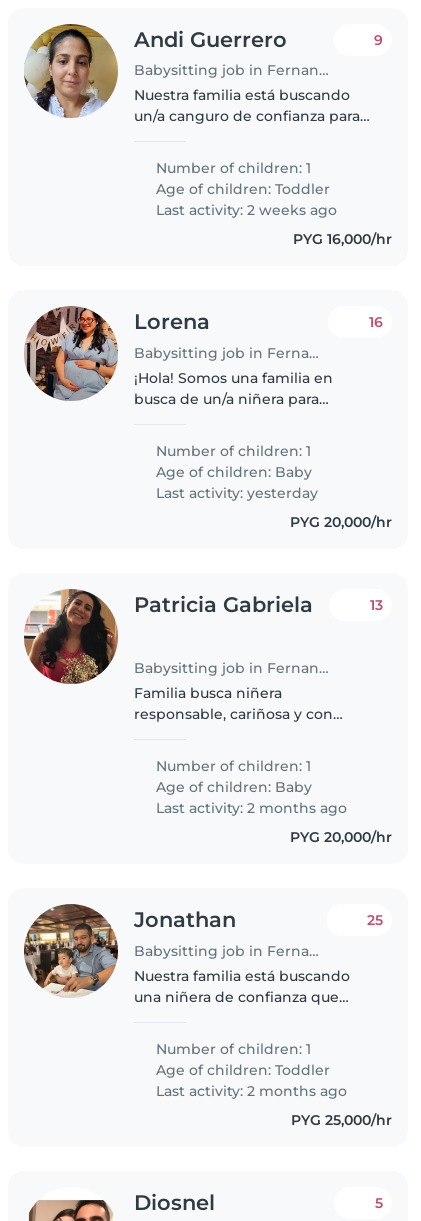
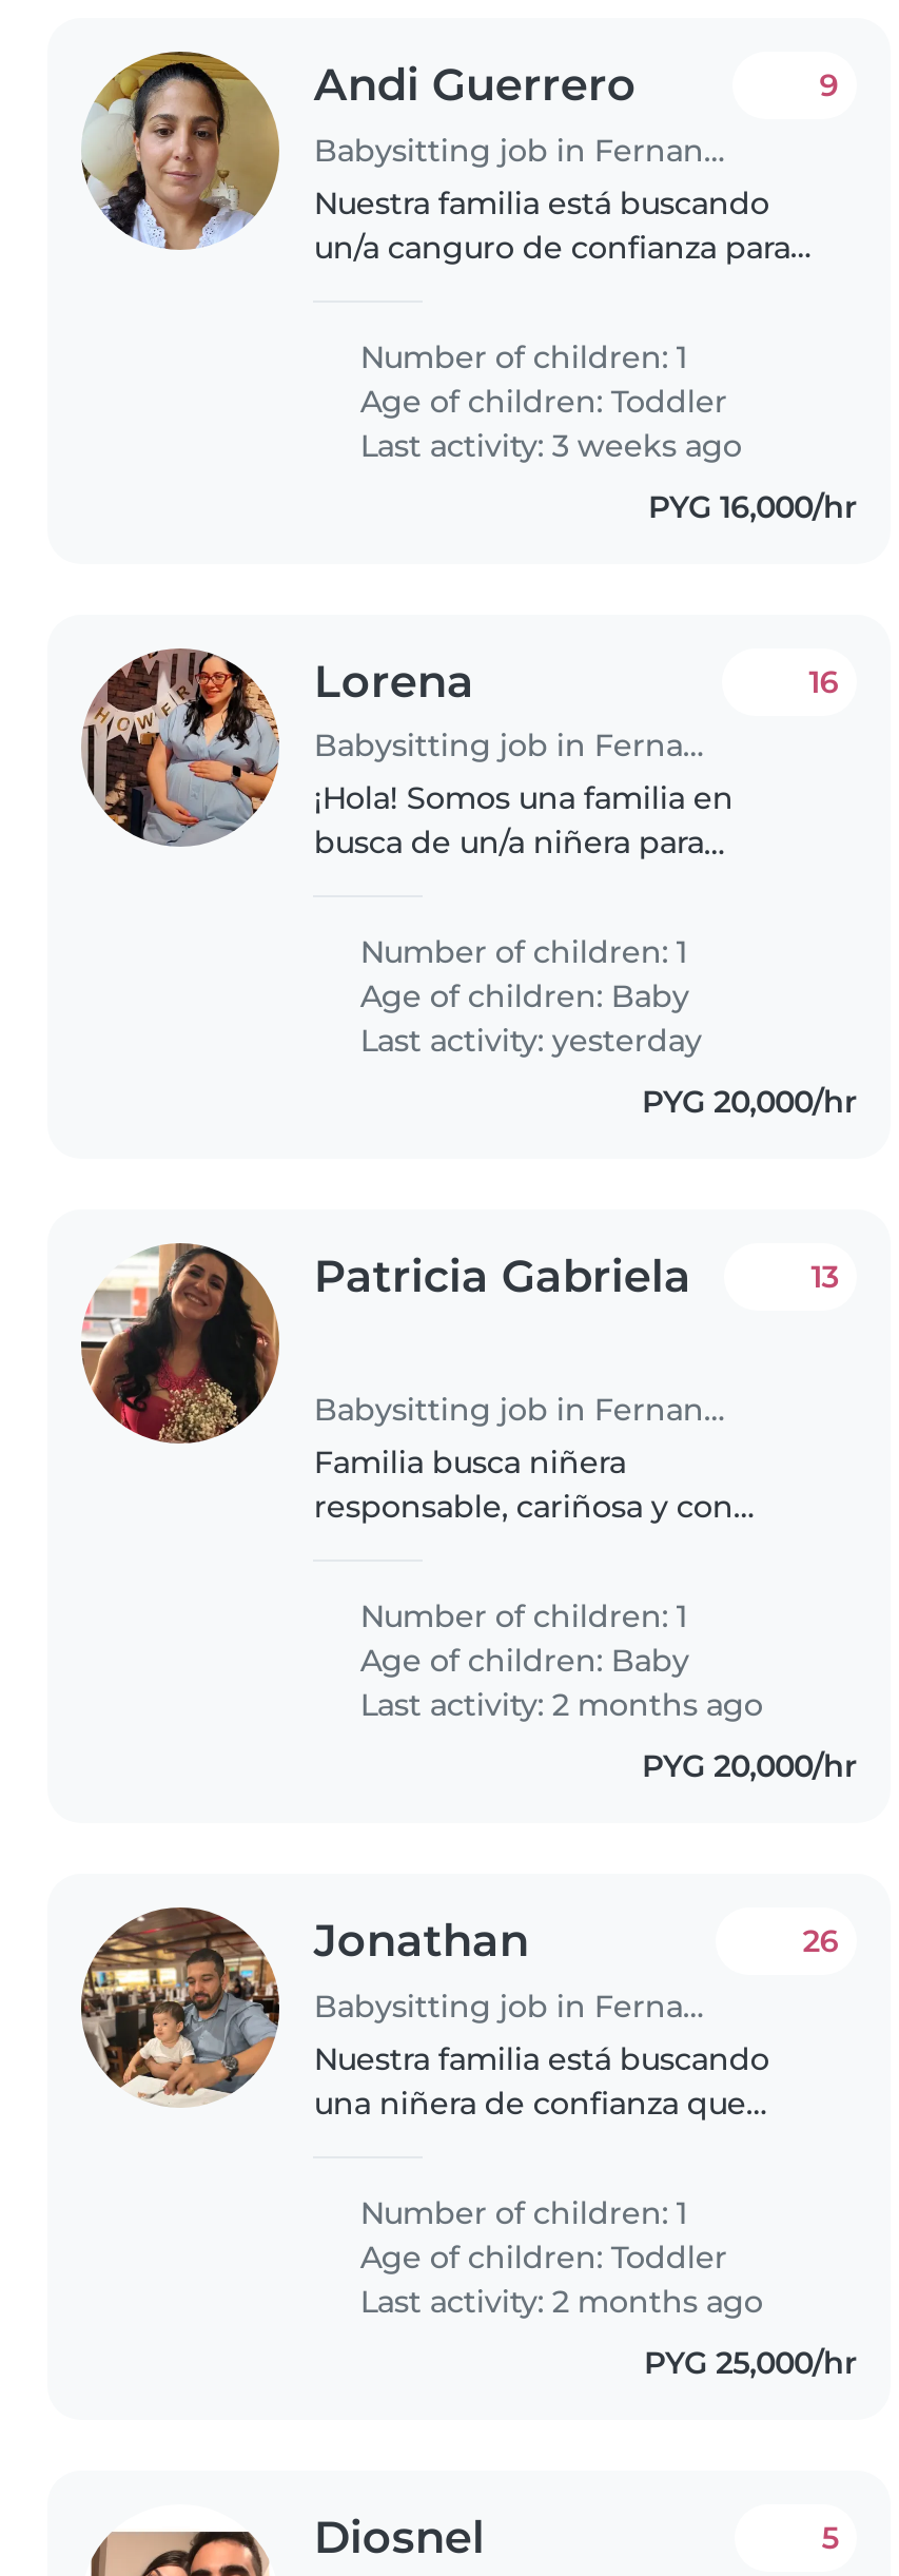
[152,201,337,219] Last activity: 2 weeks ago -> [352,426,742,464] Last activity: 3 weeks ago
[367,911,383,929] 25 -> [802,1922,838,1960] 26

